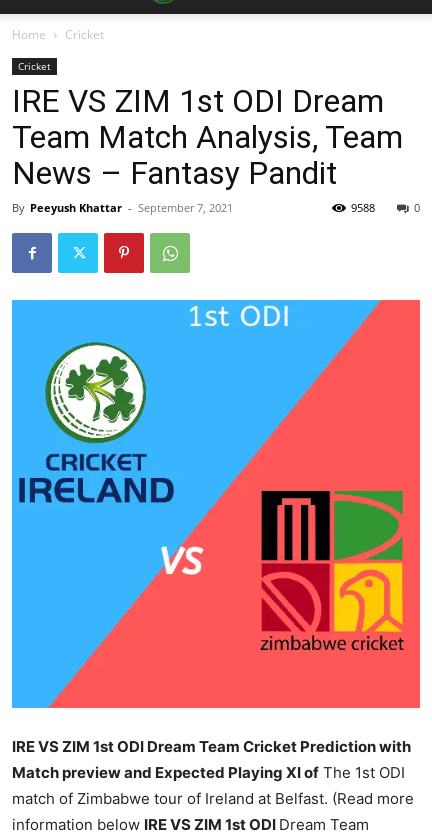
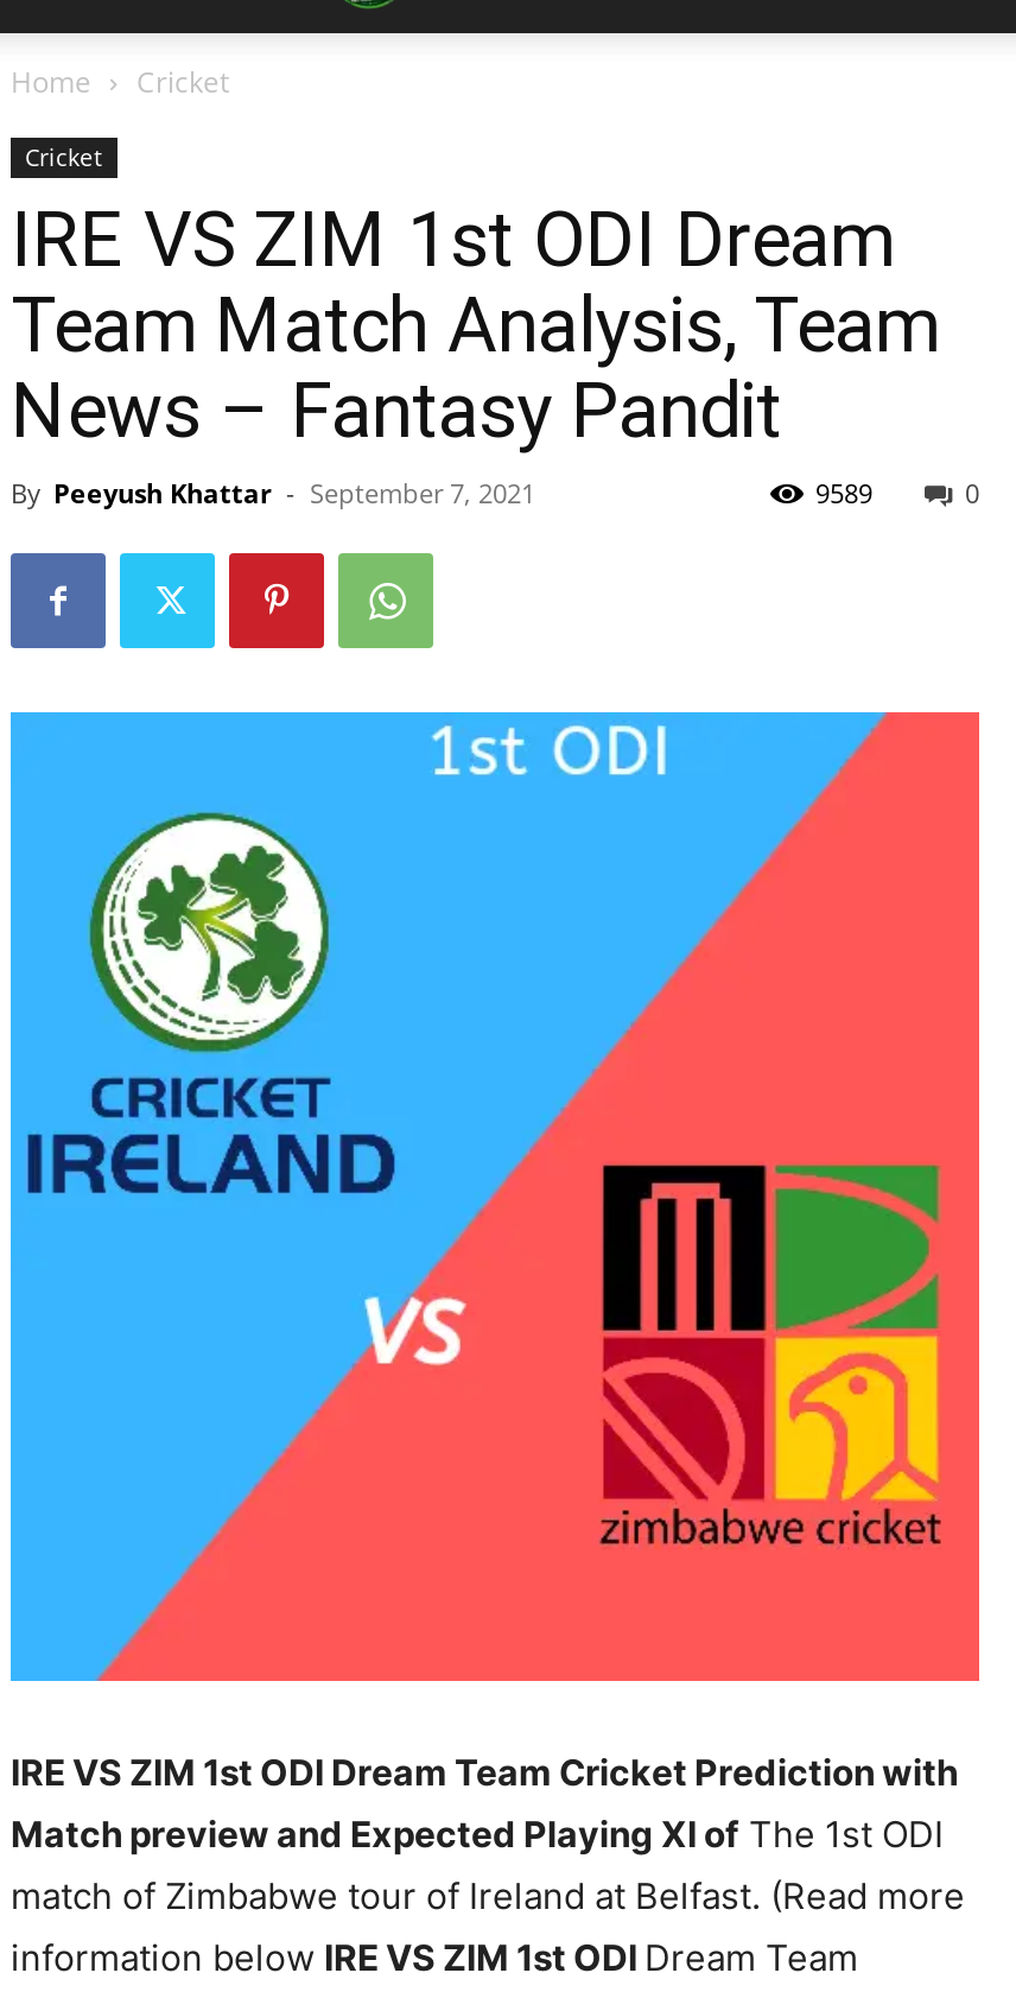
[351,200,375,215] 9588 -> [815,475,872,510] 9589

